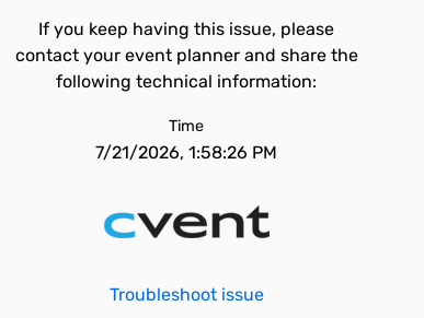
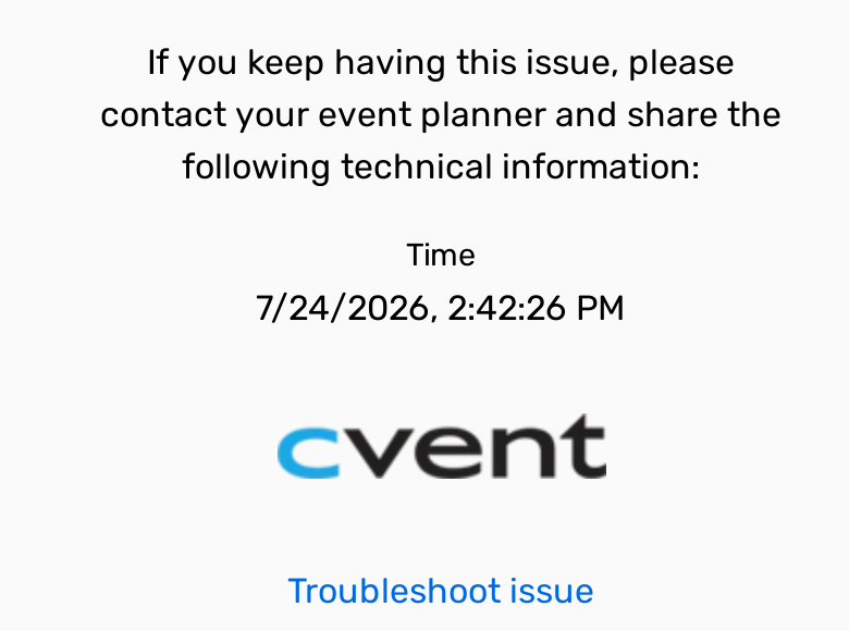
[95,142,277,163] 7/21/2026, 1:58:26 PM -> [256,287,626,329] 7/24/2026, 2:42:26 PM

